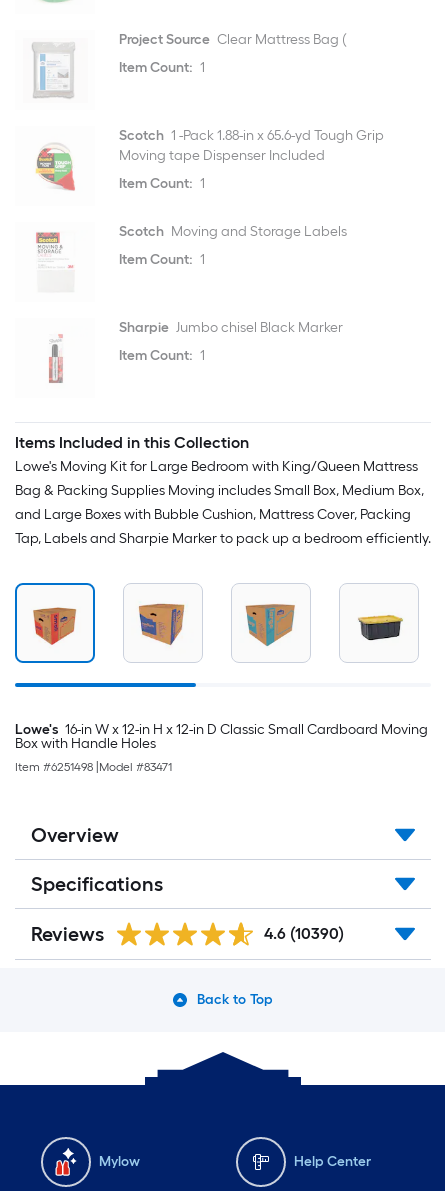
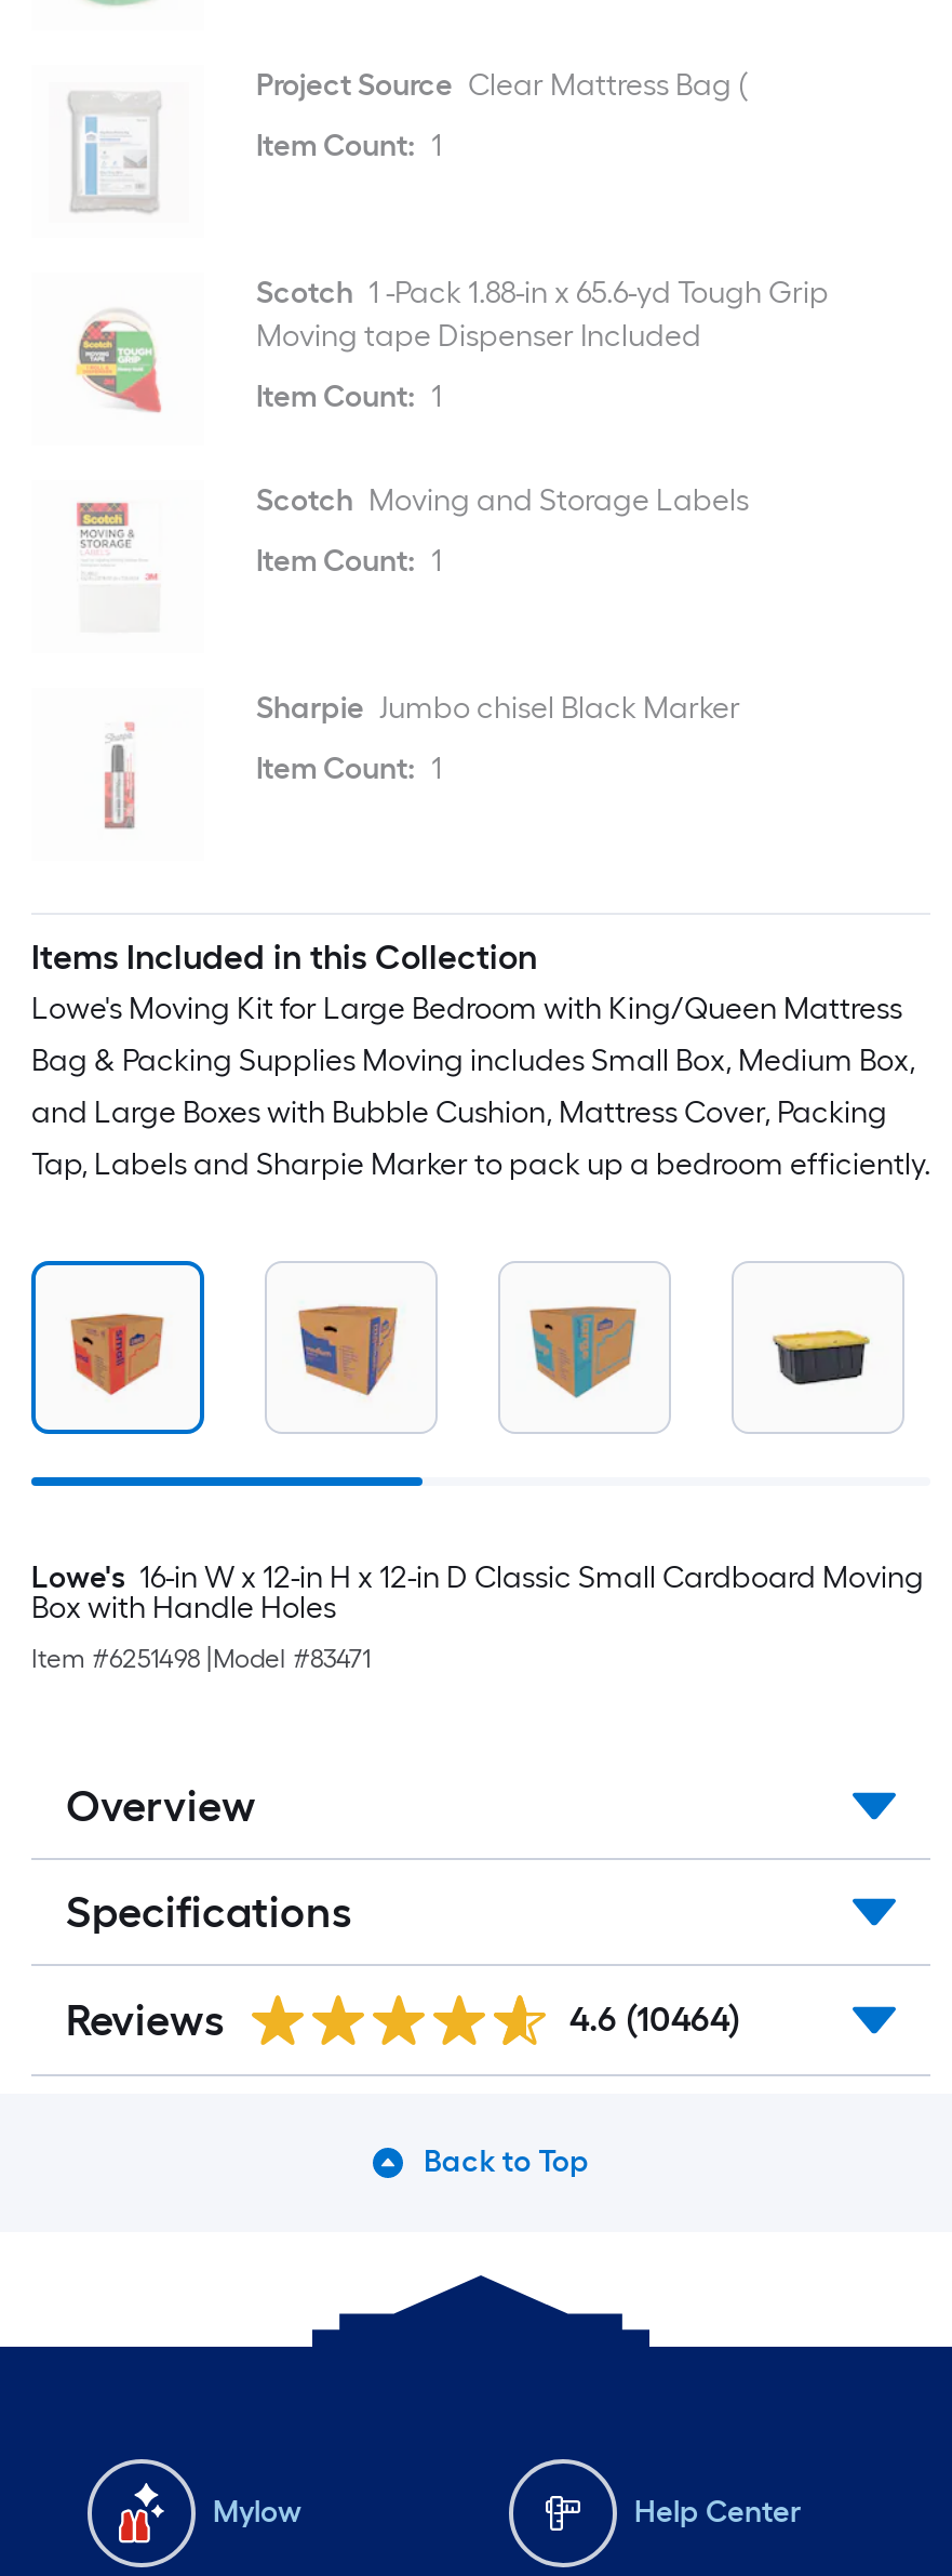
[264,924,344,943] 4.6 (10390) -> [569,1999,740,2040] 4.6 (10464)

